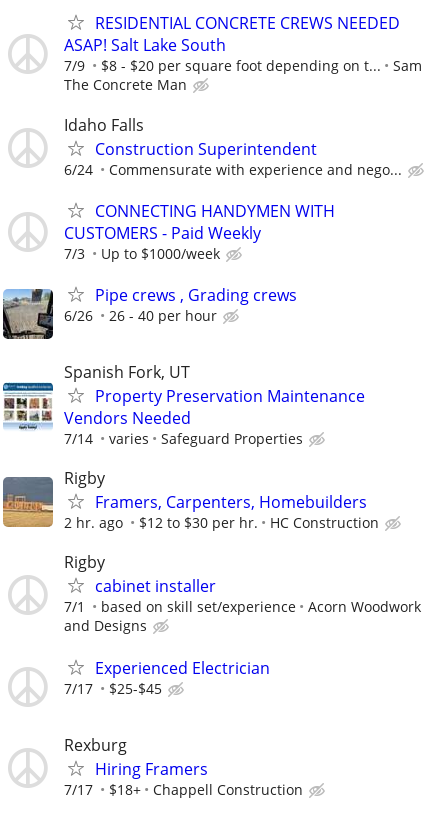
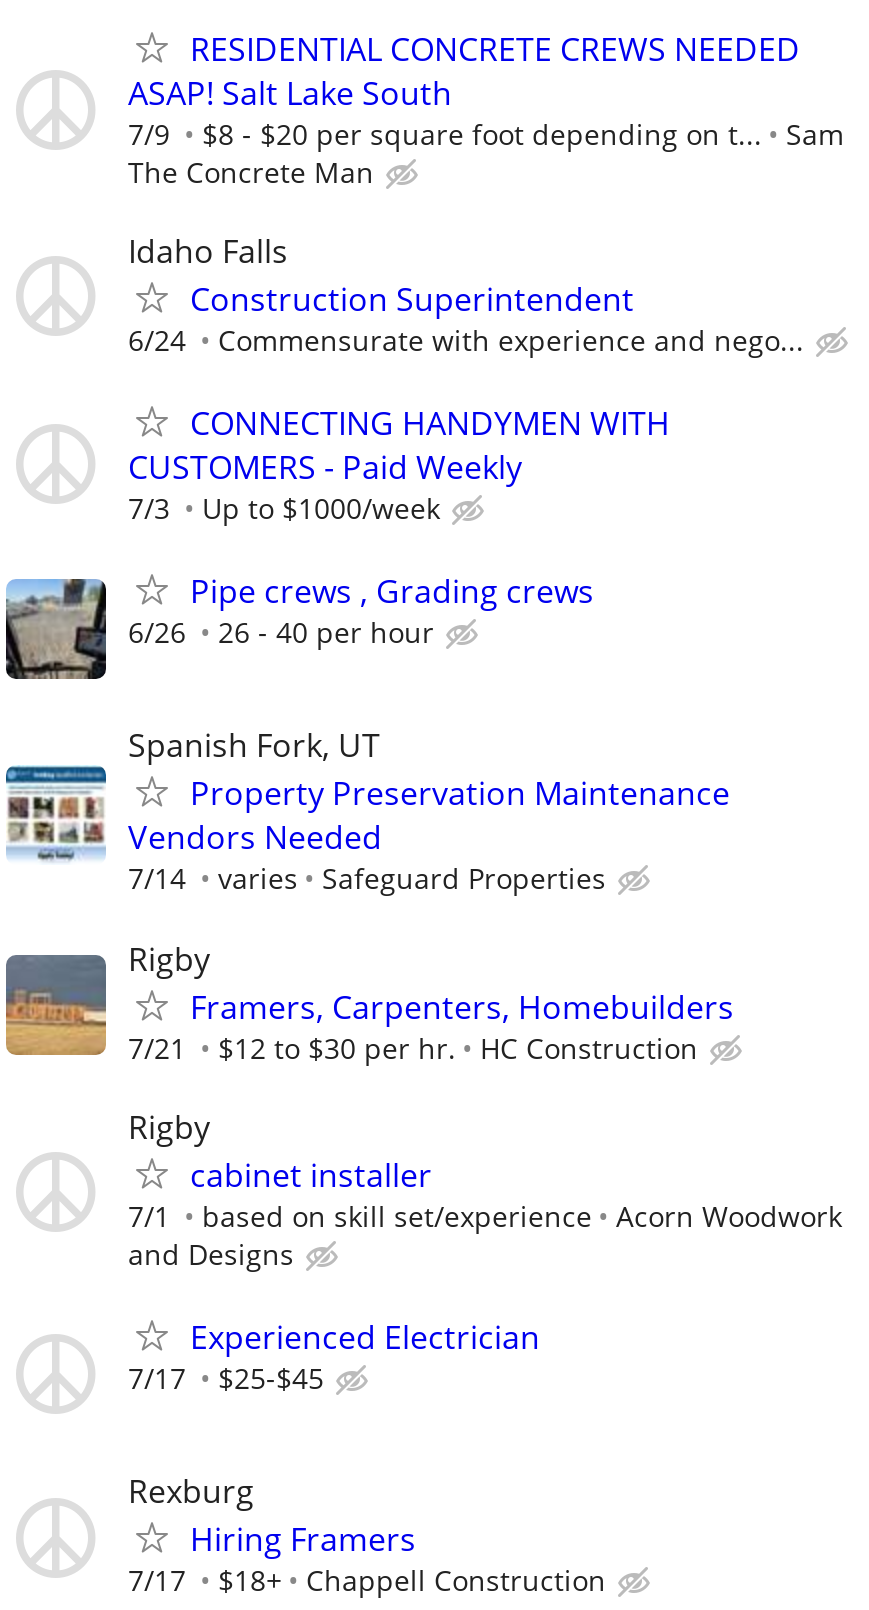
[64,513,379,532] 2 hr. ago $12 to $30 per hr. HC Construction -> [128,1027,698,1065] 7/21 $12 to $30 per hr. HC Construction

